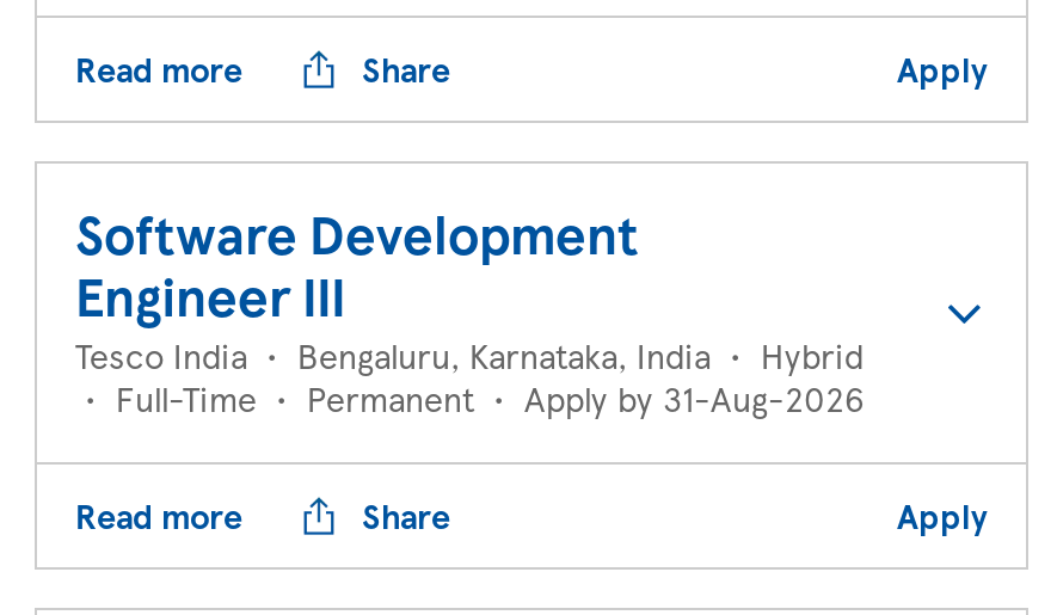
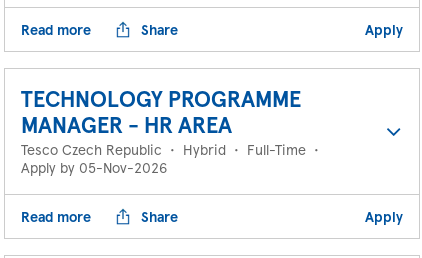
[75,202,864,419] Software Development | Engineer III | Tesco India • Bengaluru, Karnataka, India • Hybrid | • Full-Time • Permanent • Apply by 31-Aug-2026 -> [21,85,323,176] TECHNOLOGY PROGRAMME | MANAGER - HR AREA | Tesco Czech Republic • Hybrid • Full-Time • | Apply by 05-Nov-2026

